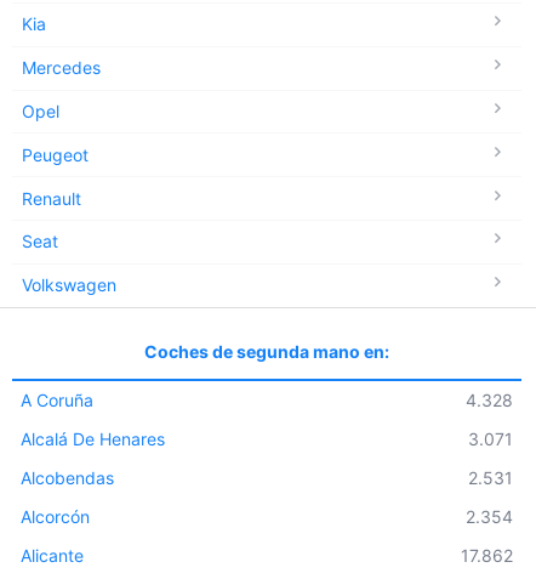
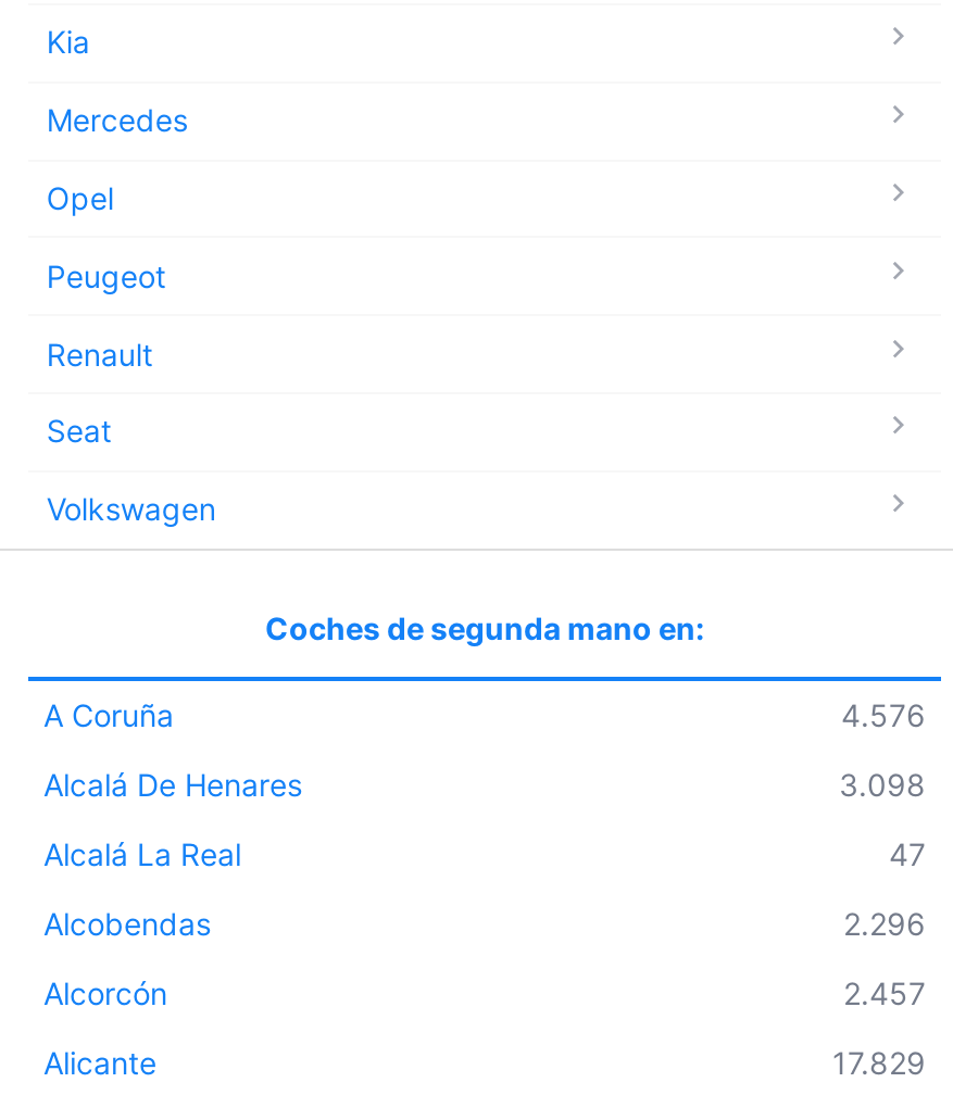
[466,389,513,410] 4.328 -> [841,695,926,732] 4.576
[468,428,513,449] 3.071 -> [43,765,926,871] 3.098 | Alcalá La Real | 47
[468,467,513,487] 2.531 -> [843,904,926,941] 2.296
[466,506,513,526] 2.354 -> [843,974,926,1010] 2.457
[461,545,513,565] 17.862 -> [832,1043,926,1080] 17.829

